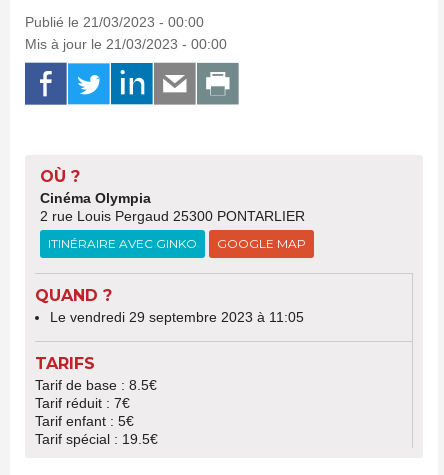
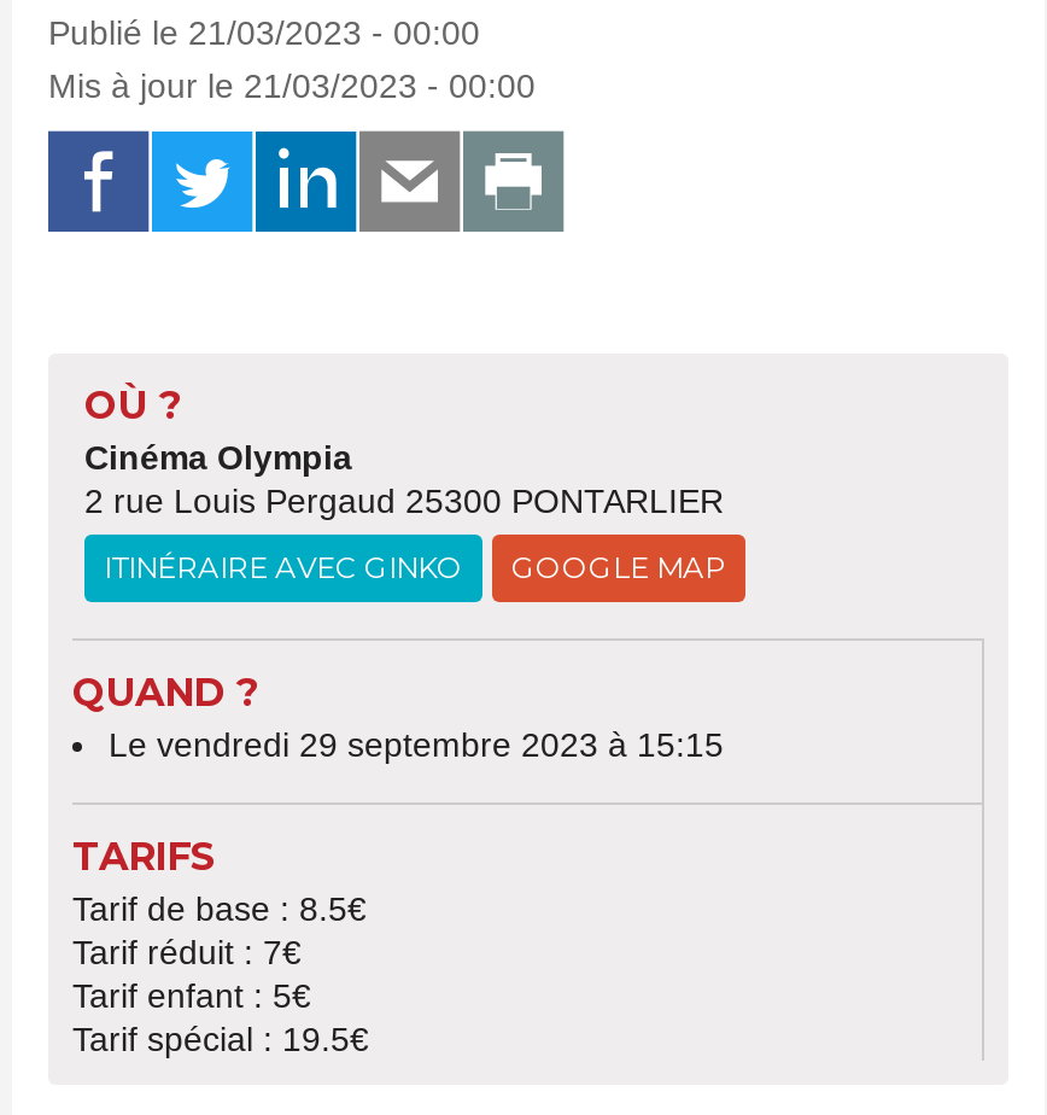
[50,309,304,325] Le vendredi 29 septembre 2023 à 11:05 -> [109,725,724,764] Le vendredi 29 septembre 2023 à 15:15

